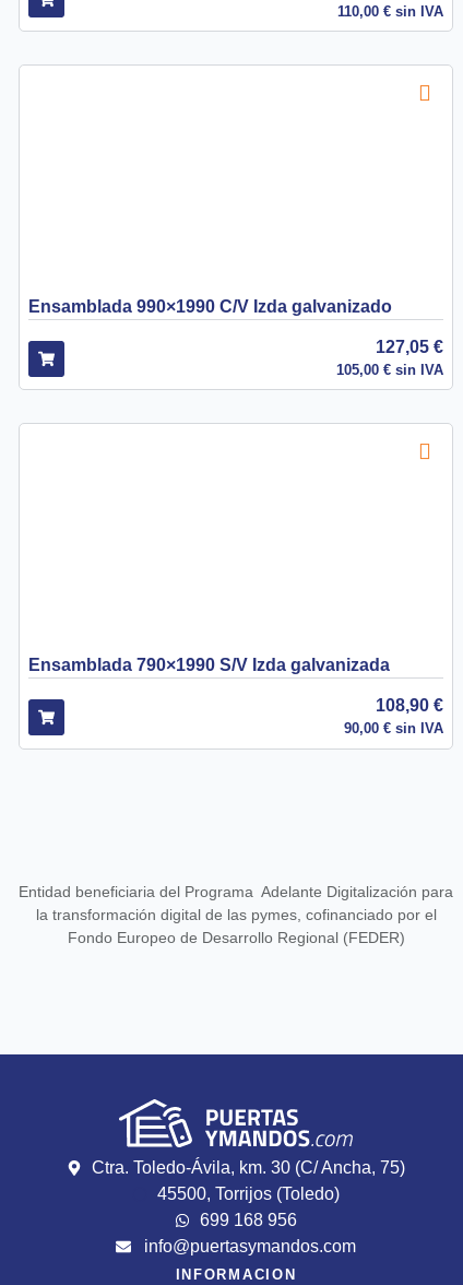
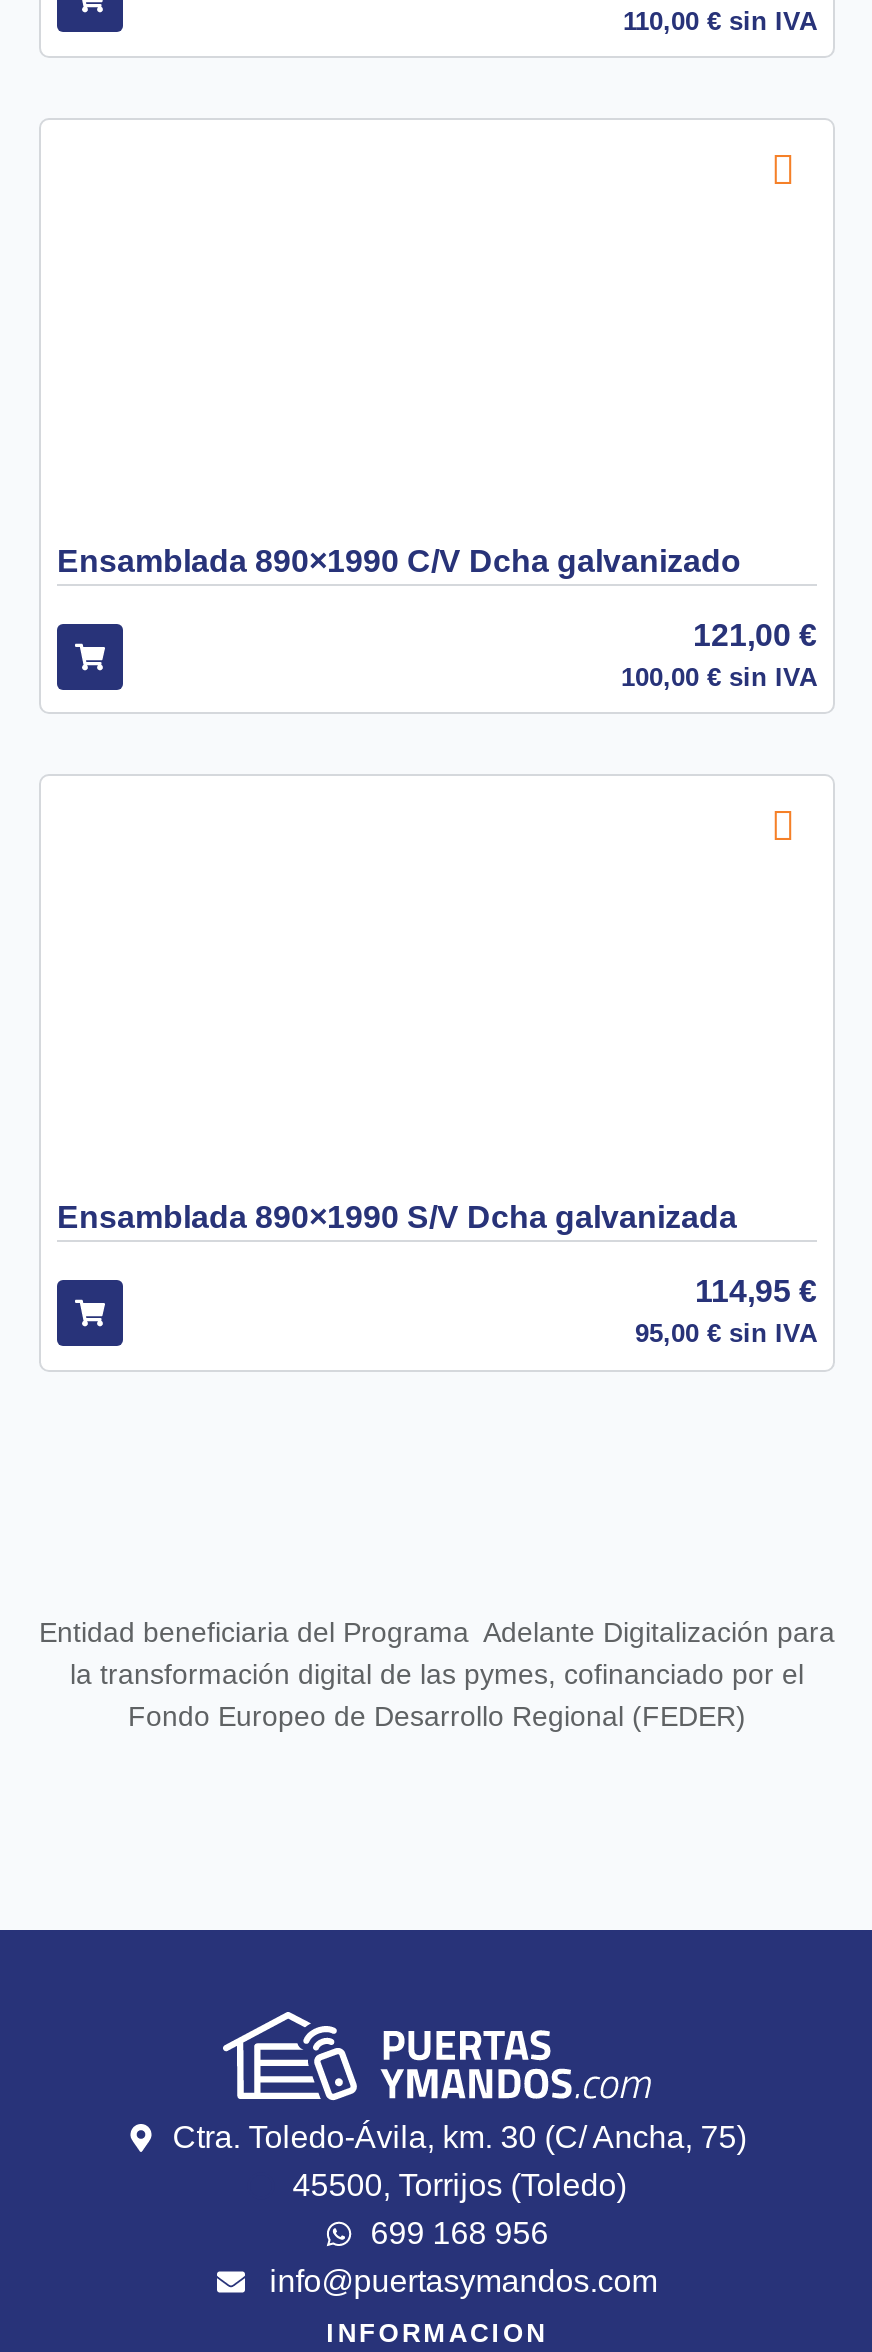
[28,297,392,316] Ensamblada 990×1990 C/V Izda galvanizado -> [57,544,741,578] Ensamblada 890×1990 C/V Dcha galvanizado
[376,338,443,356] 127,05 € -> [693,618,817,652] 121,00 €
[336,362,443,378] 105,00 €sin IVA -> [621,662,817,692] 100,00 €sin IVA
[28,656,390,675] Ensamblada 790×1990 S/V Izda galvanizada -> [57,1201,737,1235] Ensamblada 890×1990 S/V Dcha galvanizada
[376,696,443,715] 108,90 € -> [695,1275,817,1309] 114,95 €
[344,720,443,737] 90,00 €sin IVA -> [635,1319,817,1349] 95,00 €sin IVA

